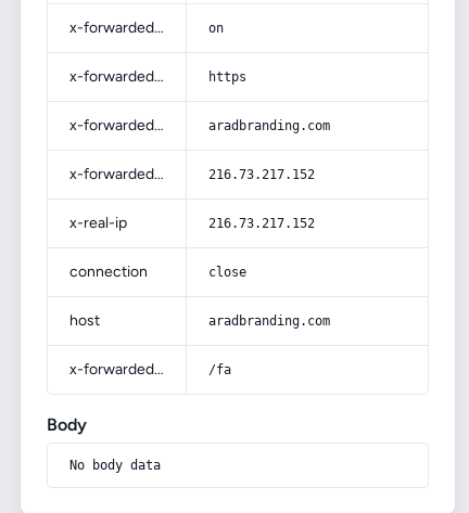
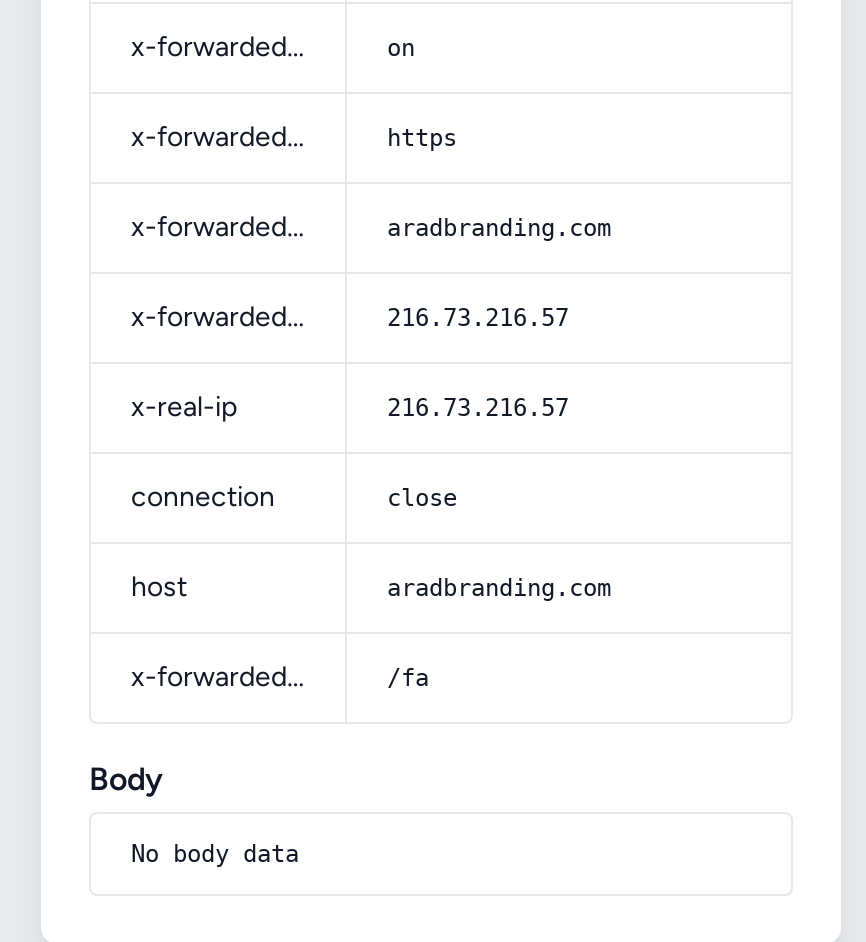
[208,167,315,182] 216.73.217.152 -> [387,304,569,332] 216.73.216.57
[208,216,315,231] 216.73.217.152 -> [387,394,569,422] 216.73.216.57

